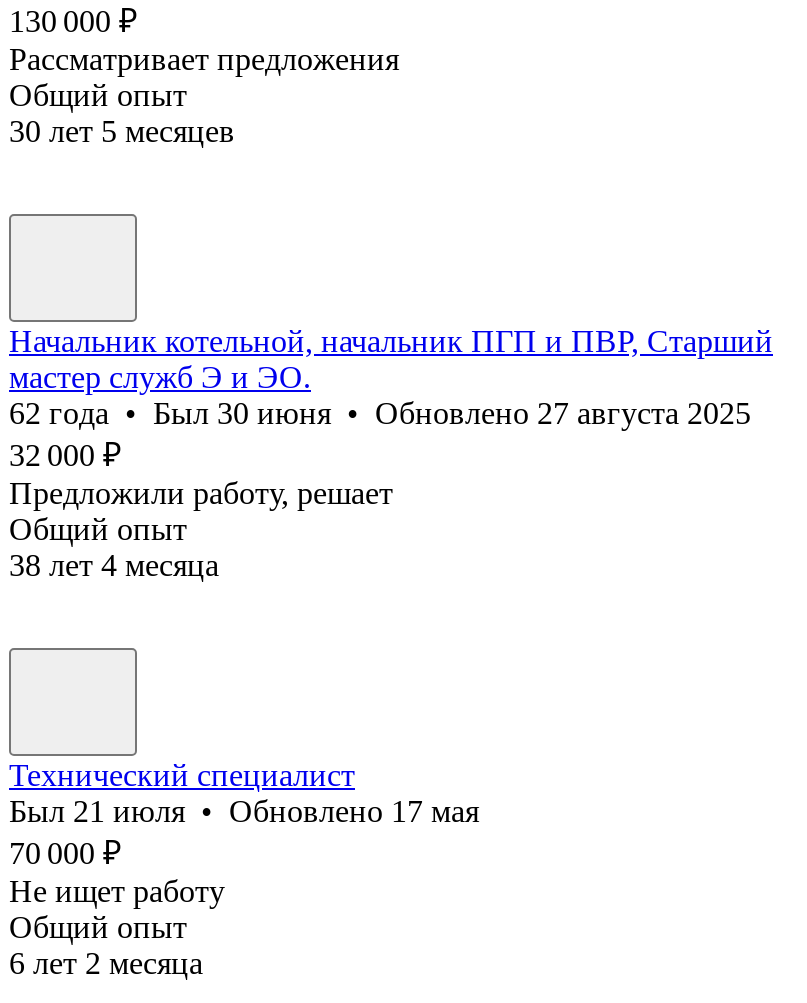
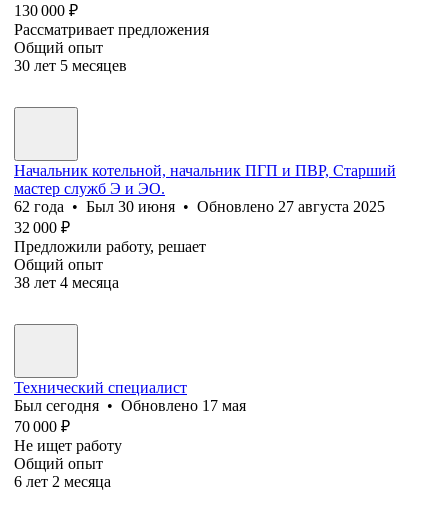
[9,794,479,828] Был 21 июля • Обновлено 17 мая -> [14,397,246,414] Был сегодня • Обновлено 17 мая

